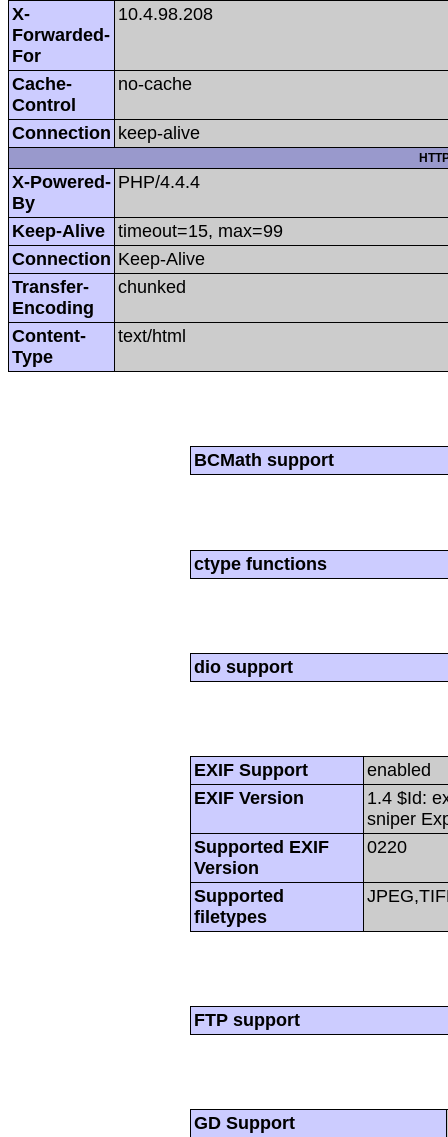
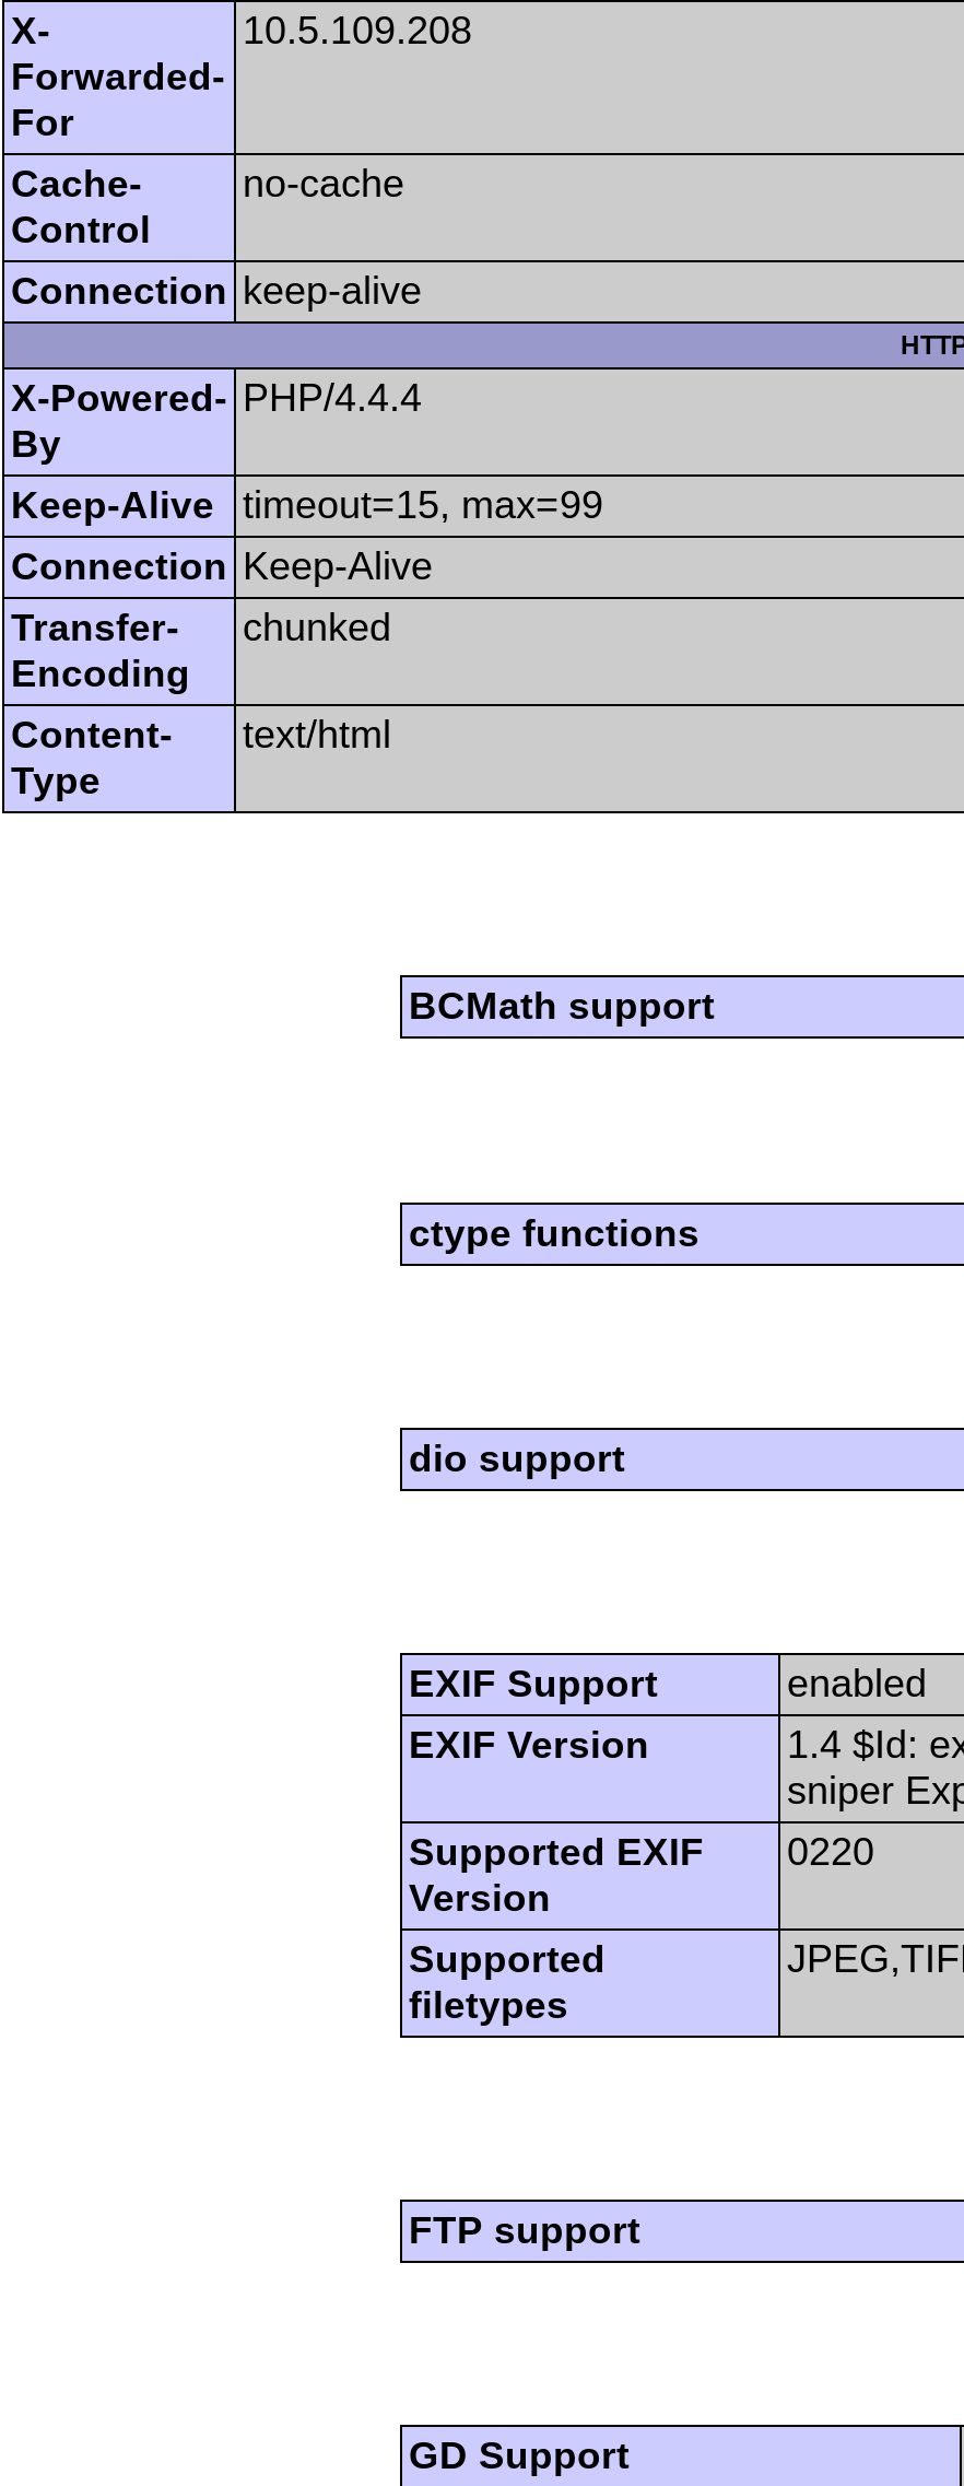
[118,4,213,24] 10.4.98.208 -> [243,9,472,53] 10.5.109.208

